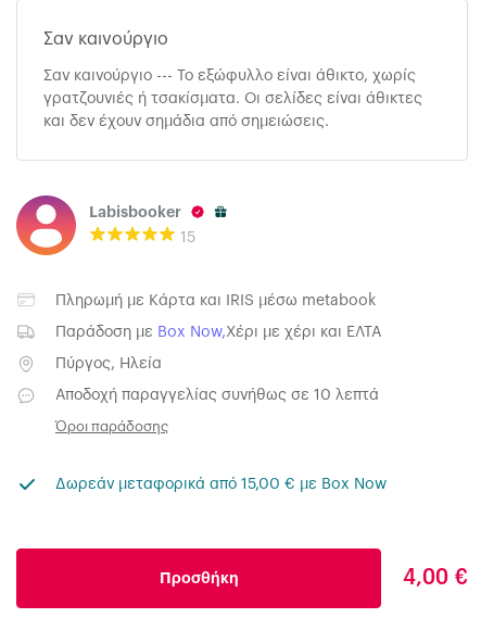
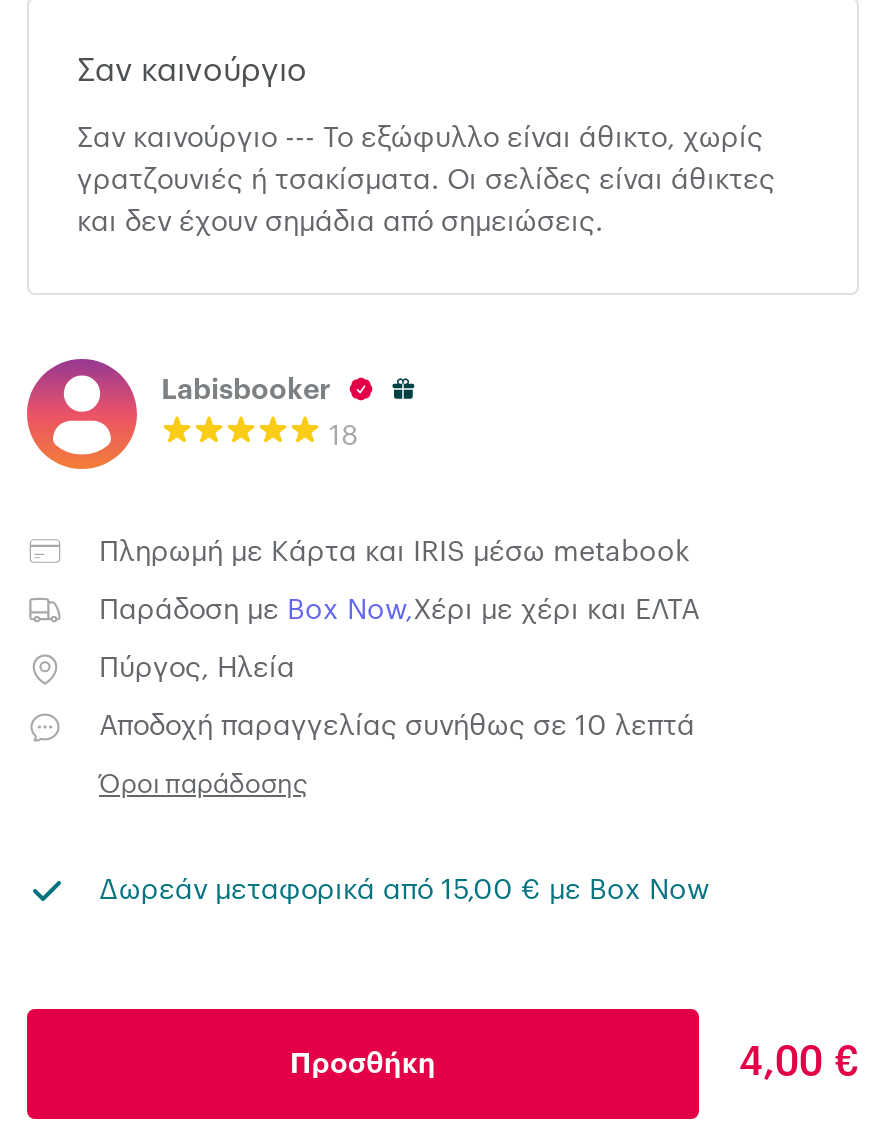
[180,230,195,245] 15 -> [329,423,359,451] 18

